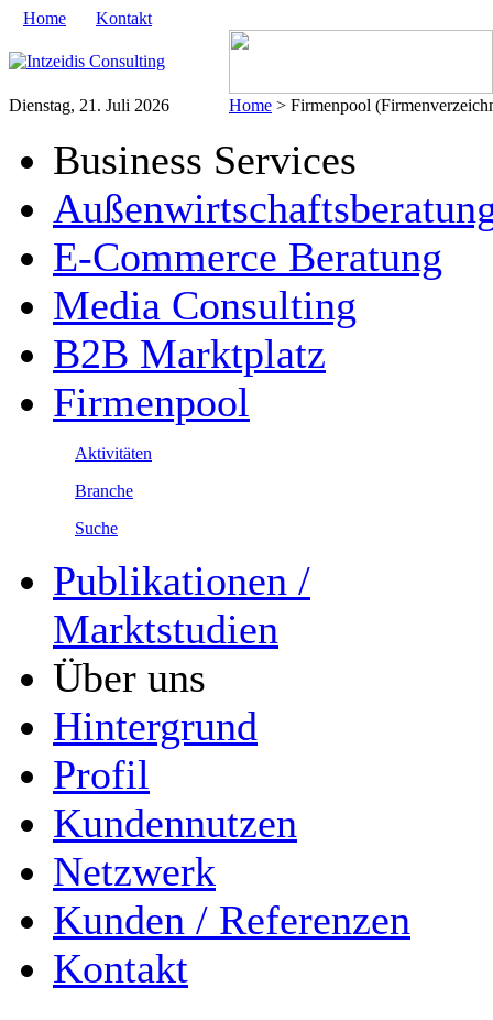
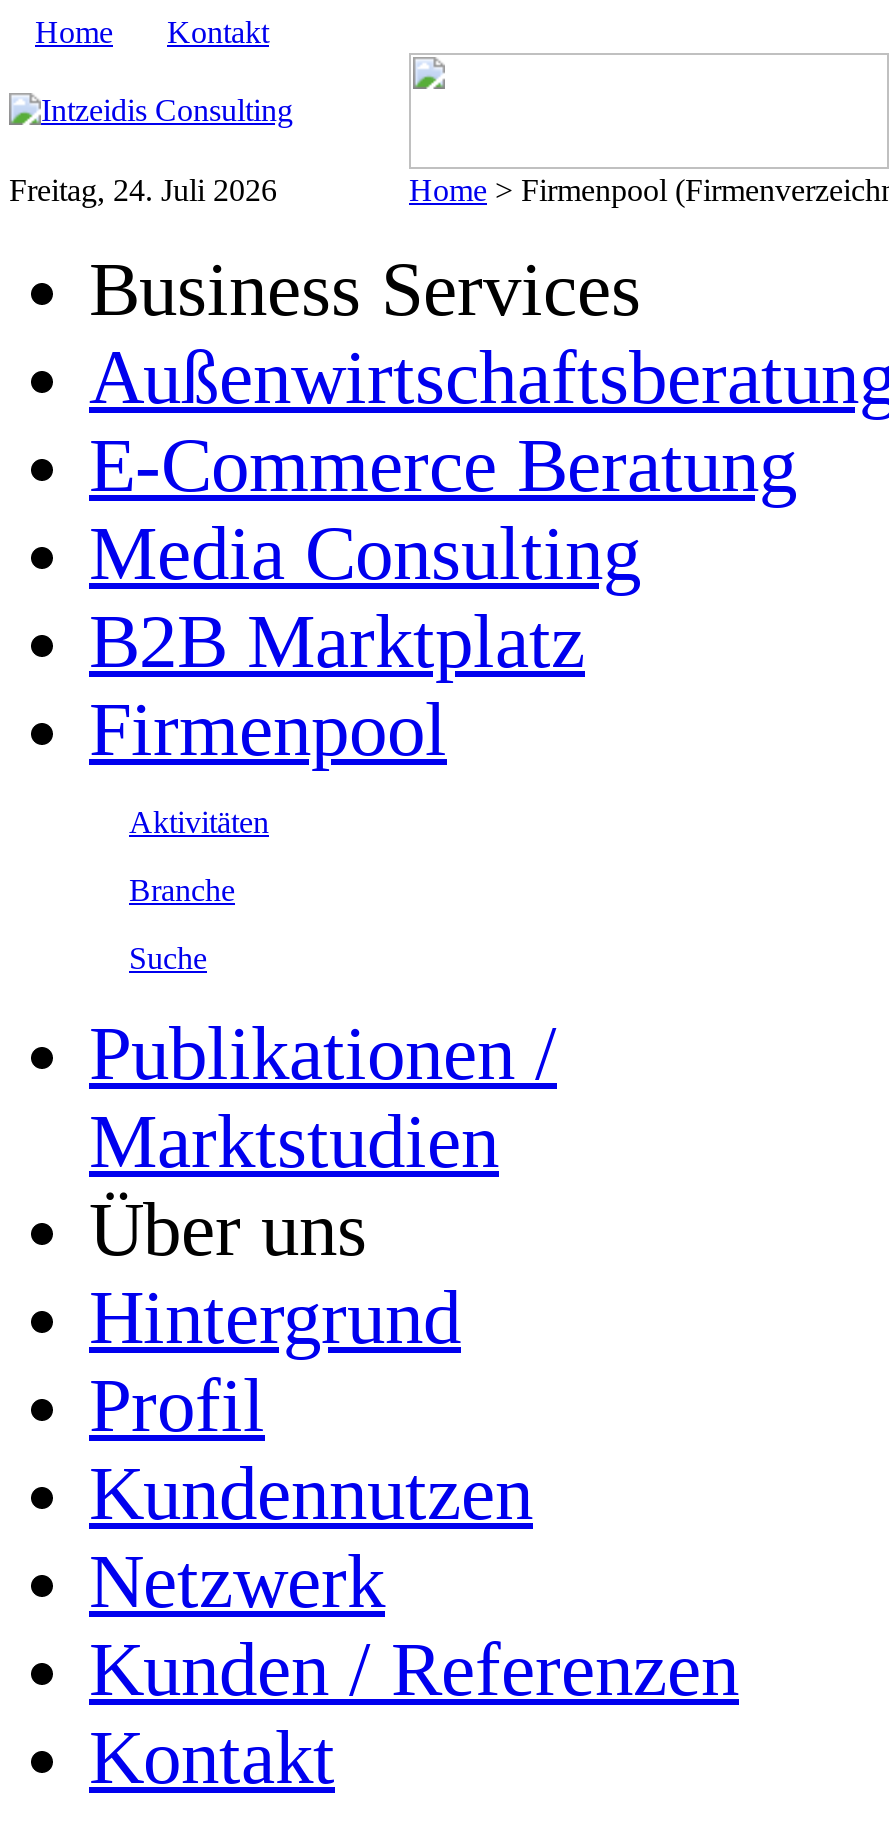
[9,96,169,115] Dienstag, 21. Juli 2026 -> [9,173,277,207] Freitag, 24. Juli 2026

